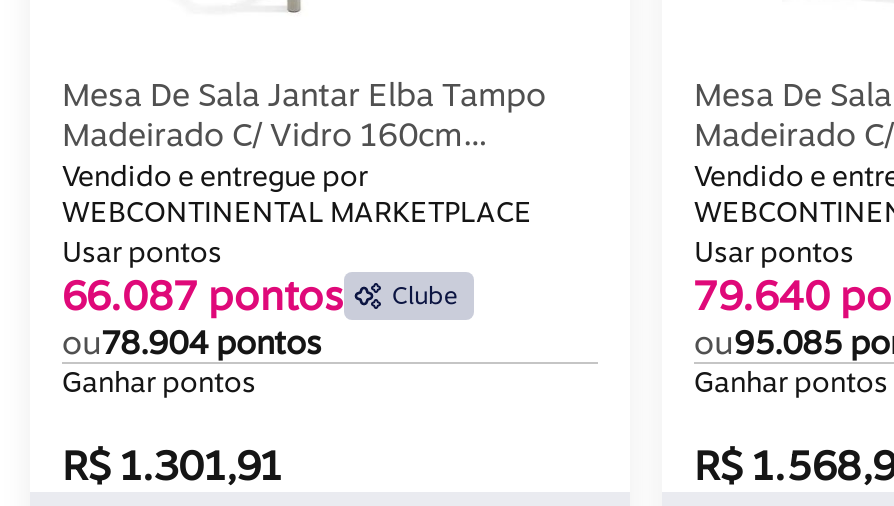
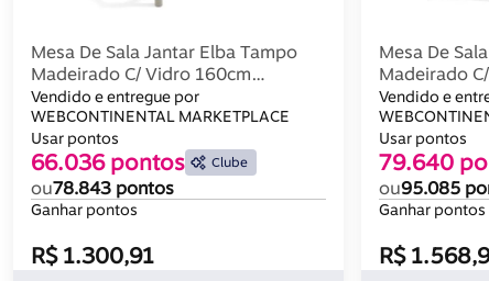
[62,270,458,320] 66.087 pontos Clube -> [31,148,248,175] 66.036 pontos Clube
[62,322,322,362] ou78.904 pontos -> [31,177,174,198] ou78.843 pontos
[62,440,282,490] R$ 1.301,91 -> [31,241,154,269] R$ 1.300,91

